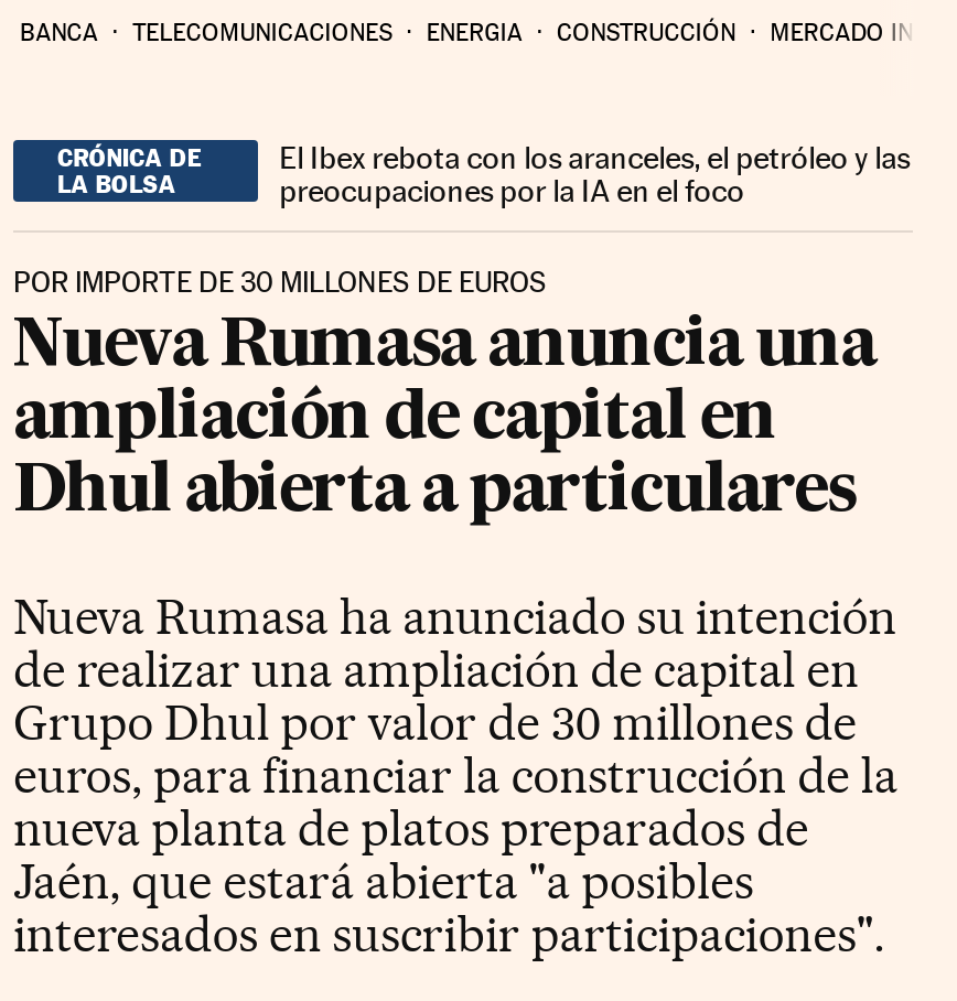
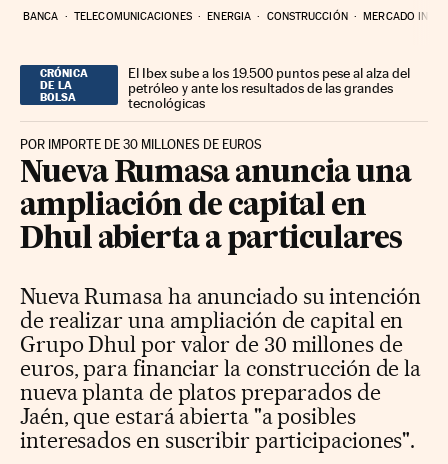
[279,139,910,207] El Ibex rebota con los aranceles, el petróleo y las | preocupaciones por la IA en el foco -> [128,65,410,111] El Ibex sube a los 19.500 puntos pese al alza del | petróleo y ante los resultados de las grandes | tecnológicas

